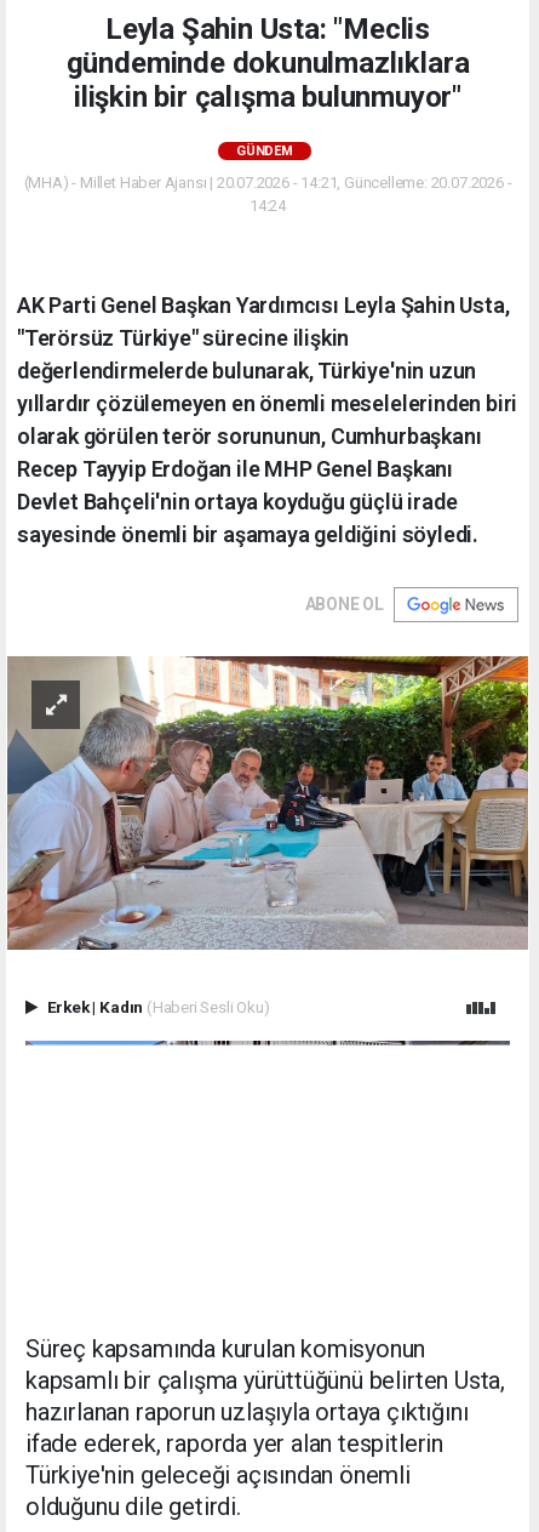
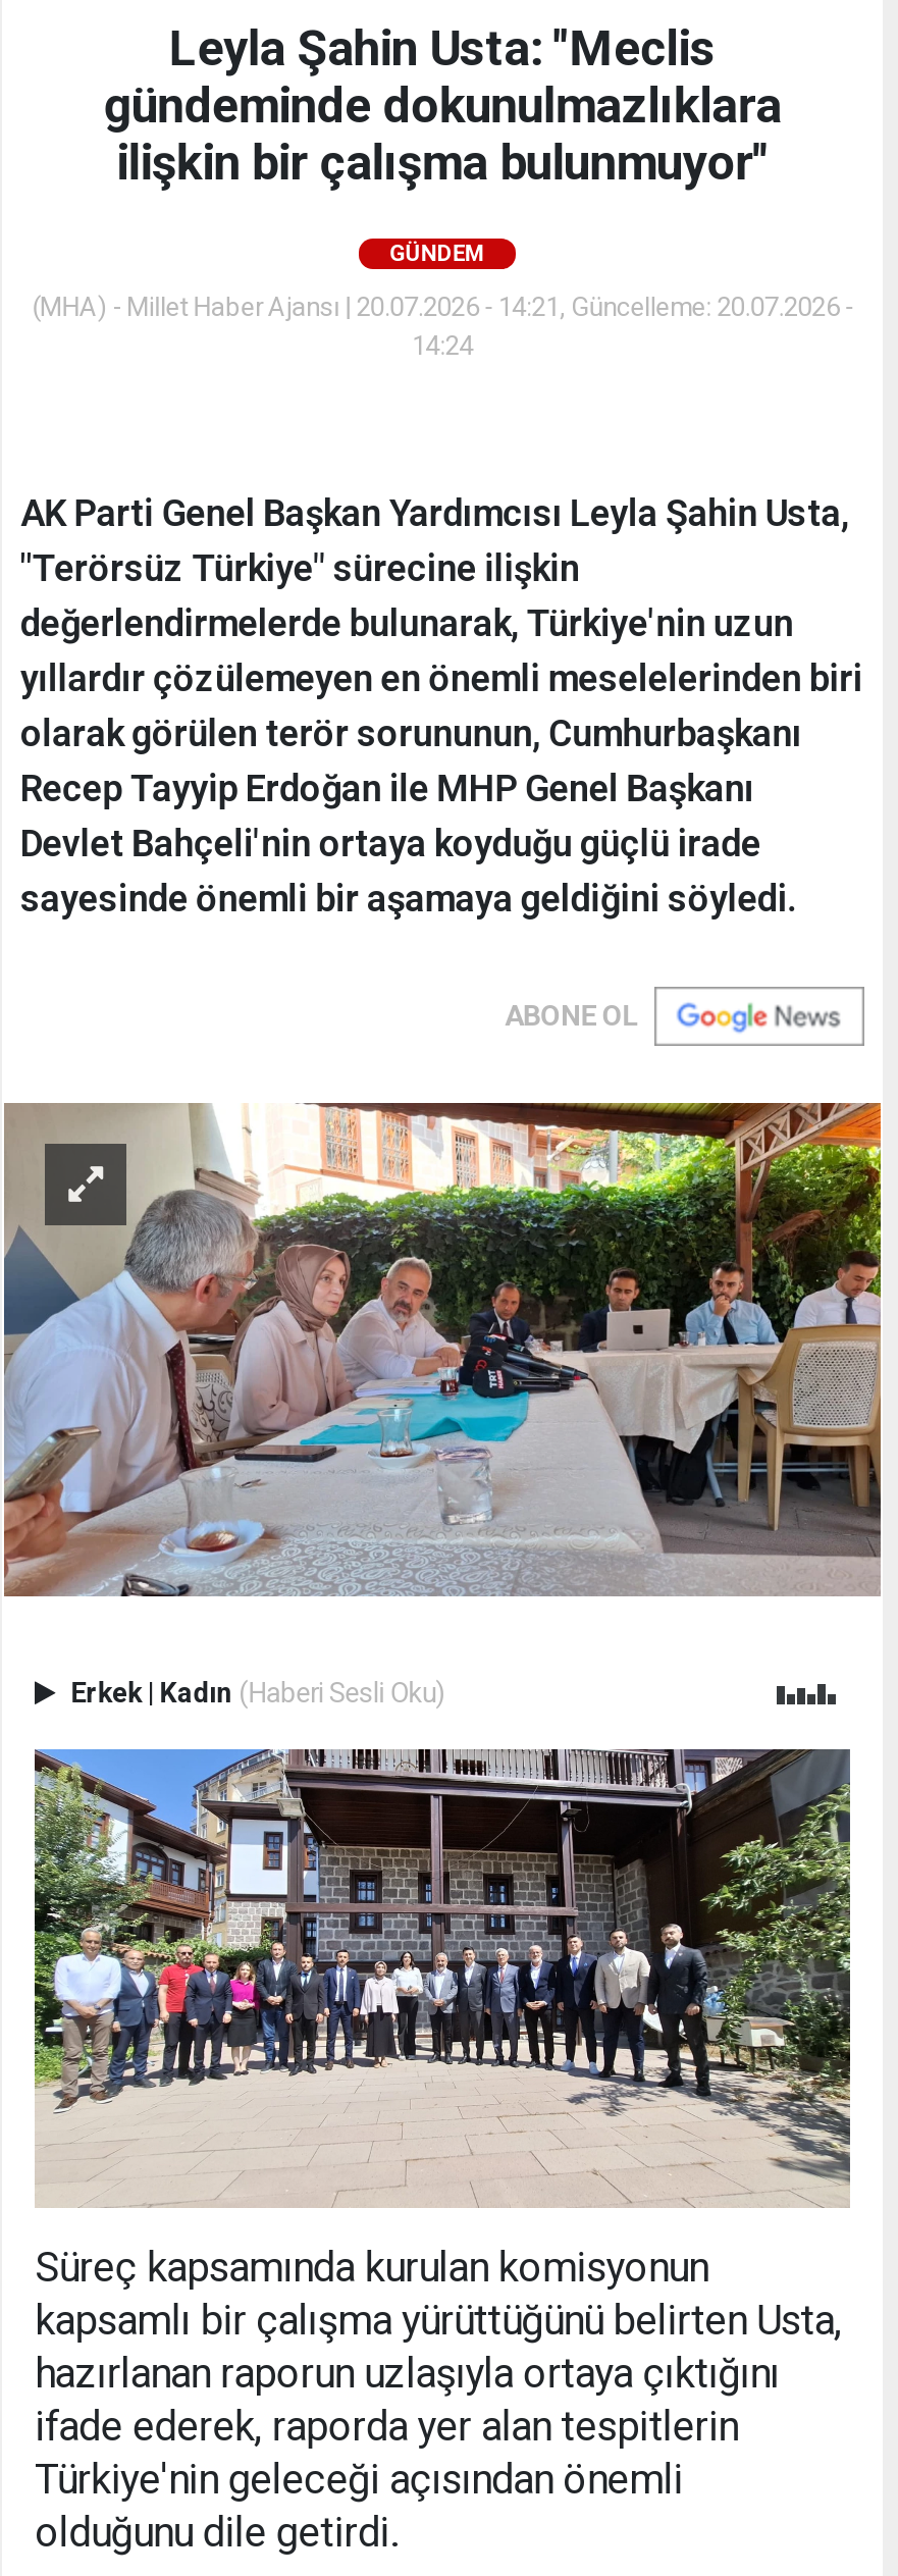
none -> [33,1753,852,2208] [image]

